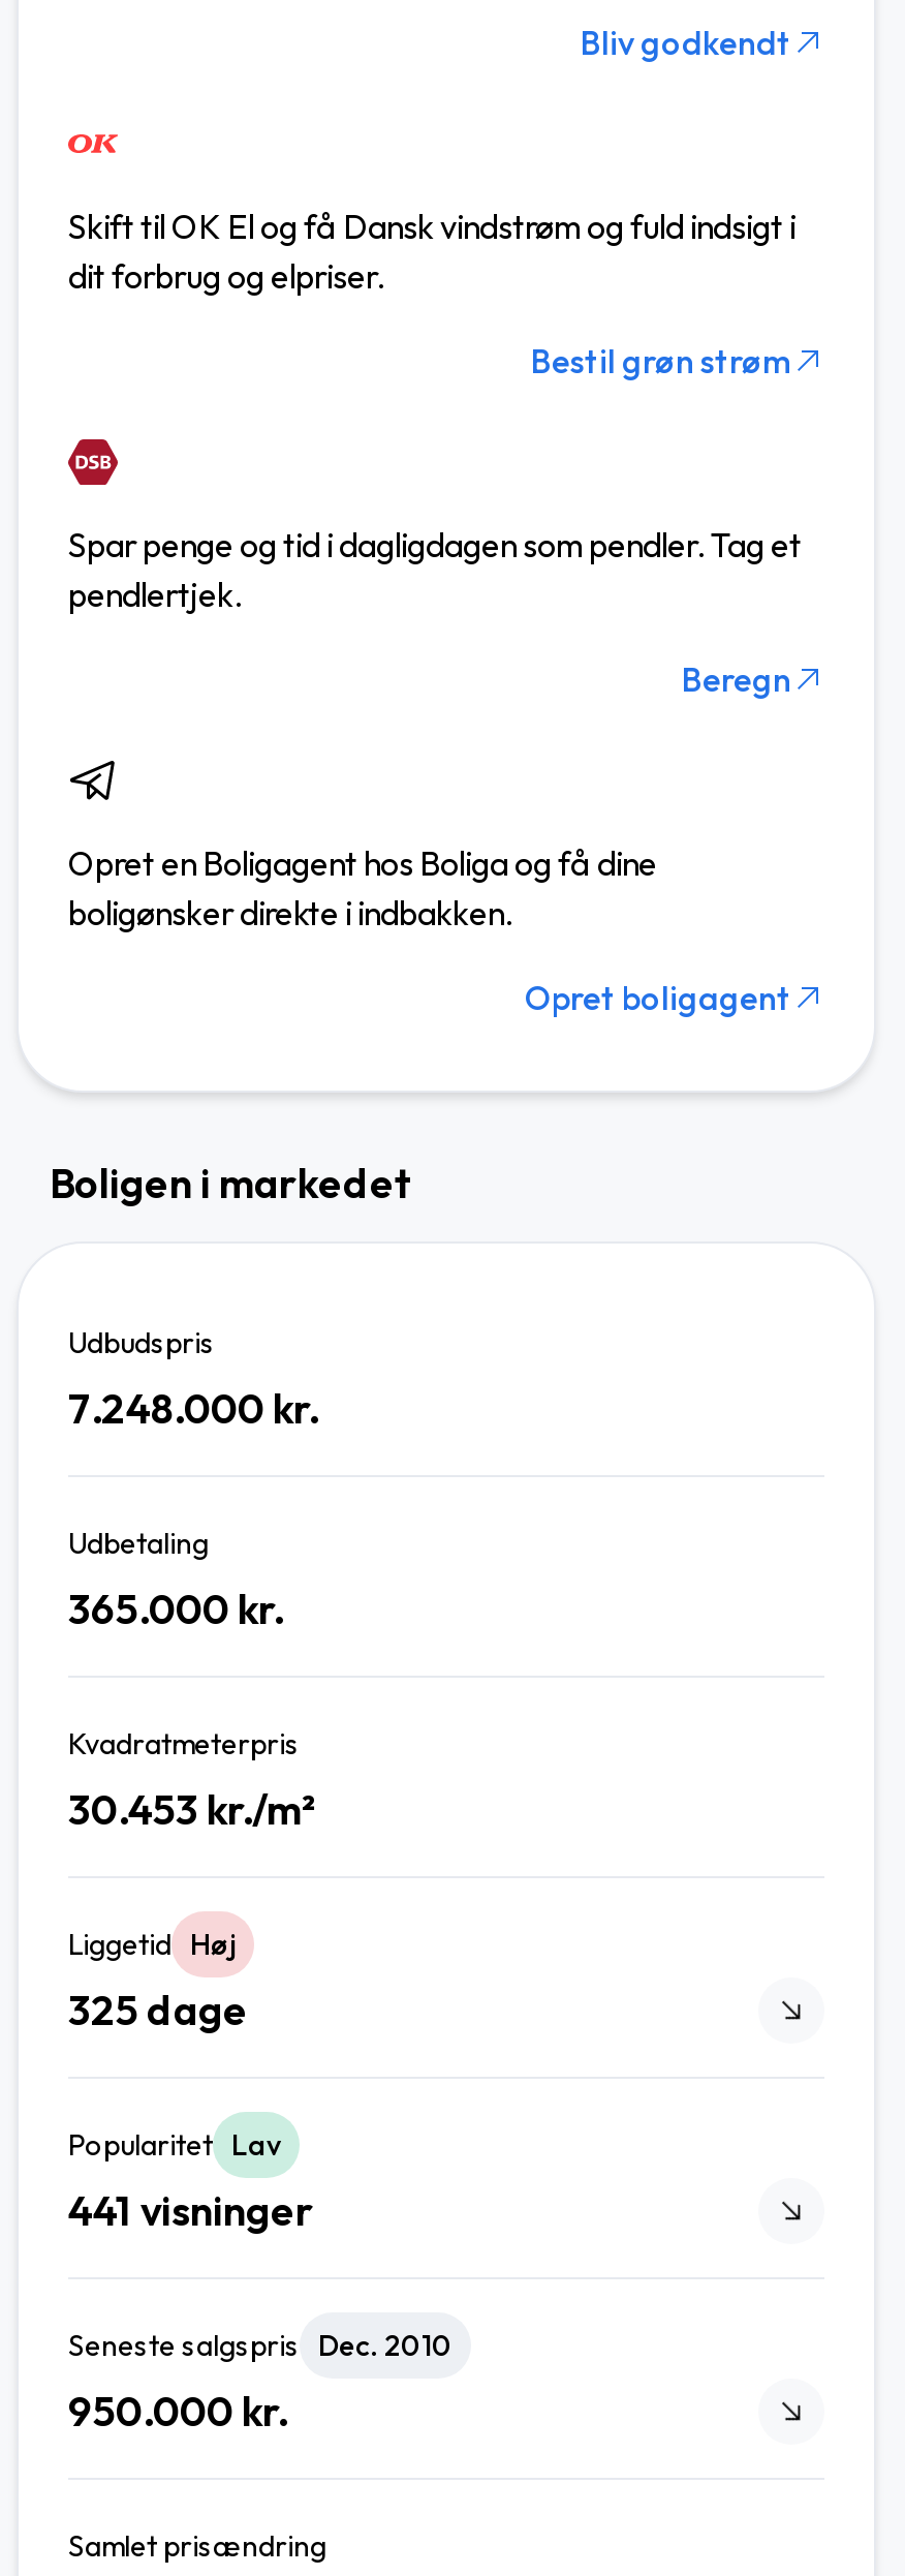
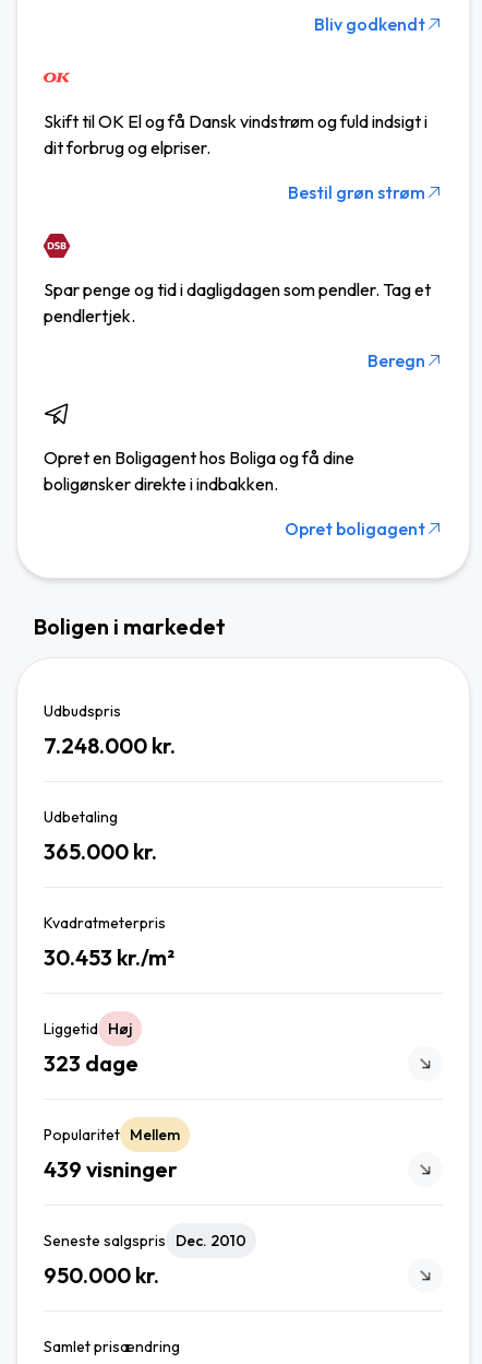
[68,1983,248,2035] 325 dage -> [44,1049,138,1076] 323 dage
[68,2126,281,2163] Popularitet Lav -> [44,1125,180,1144] Popularitet Mellem
[68,2184,314,2235] 441 visninger -> [44,1155,178,1182] 439 visninger

